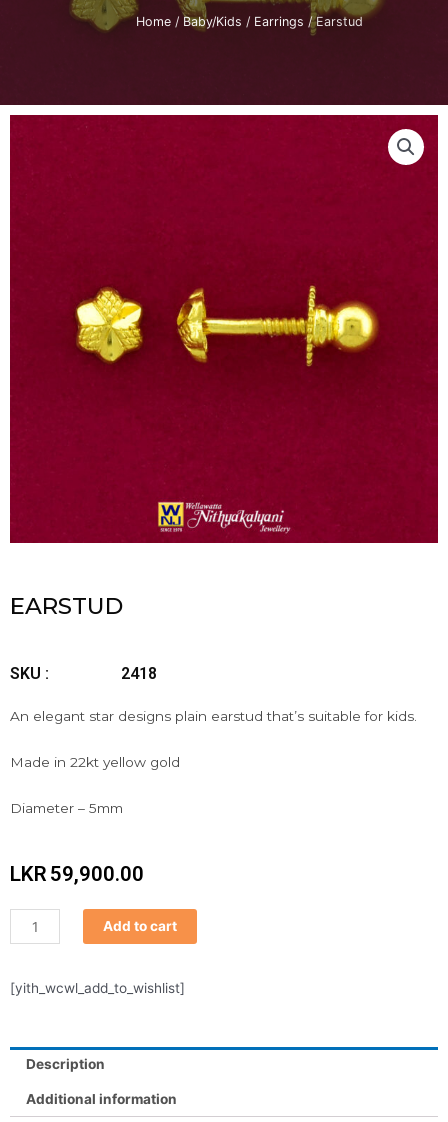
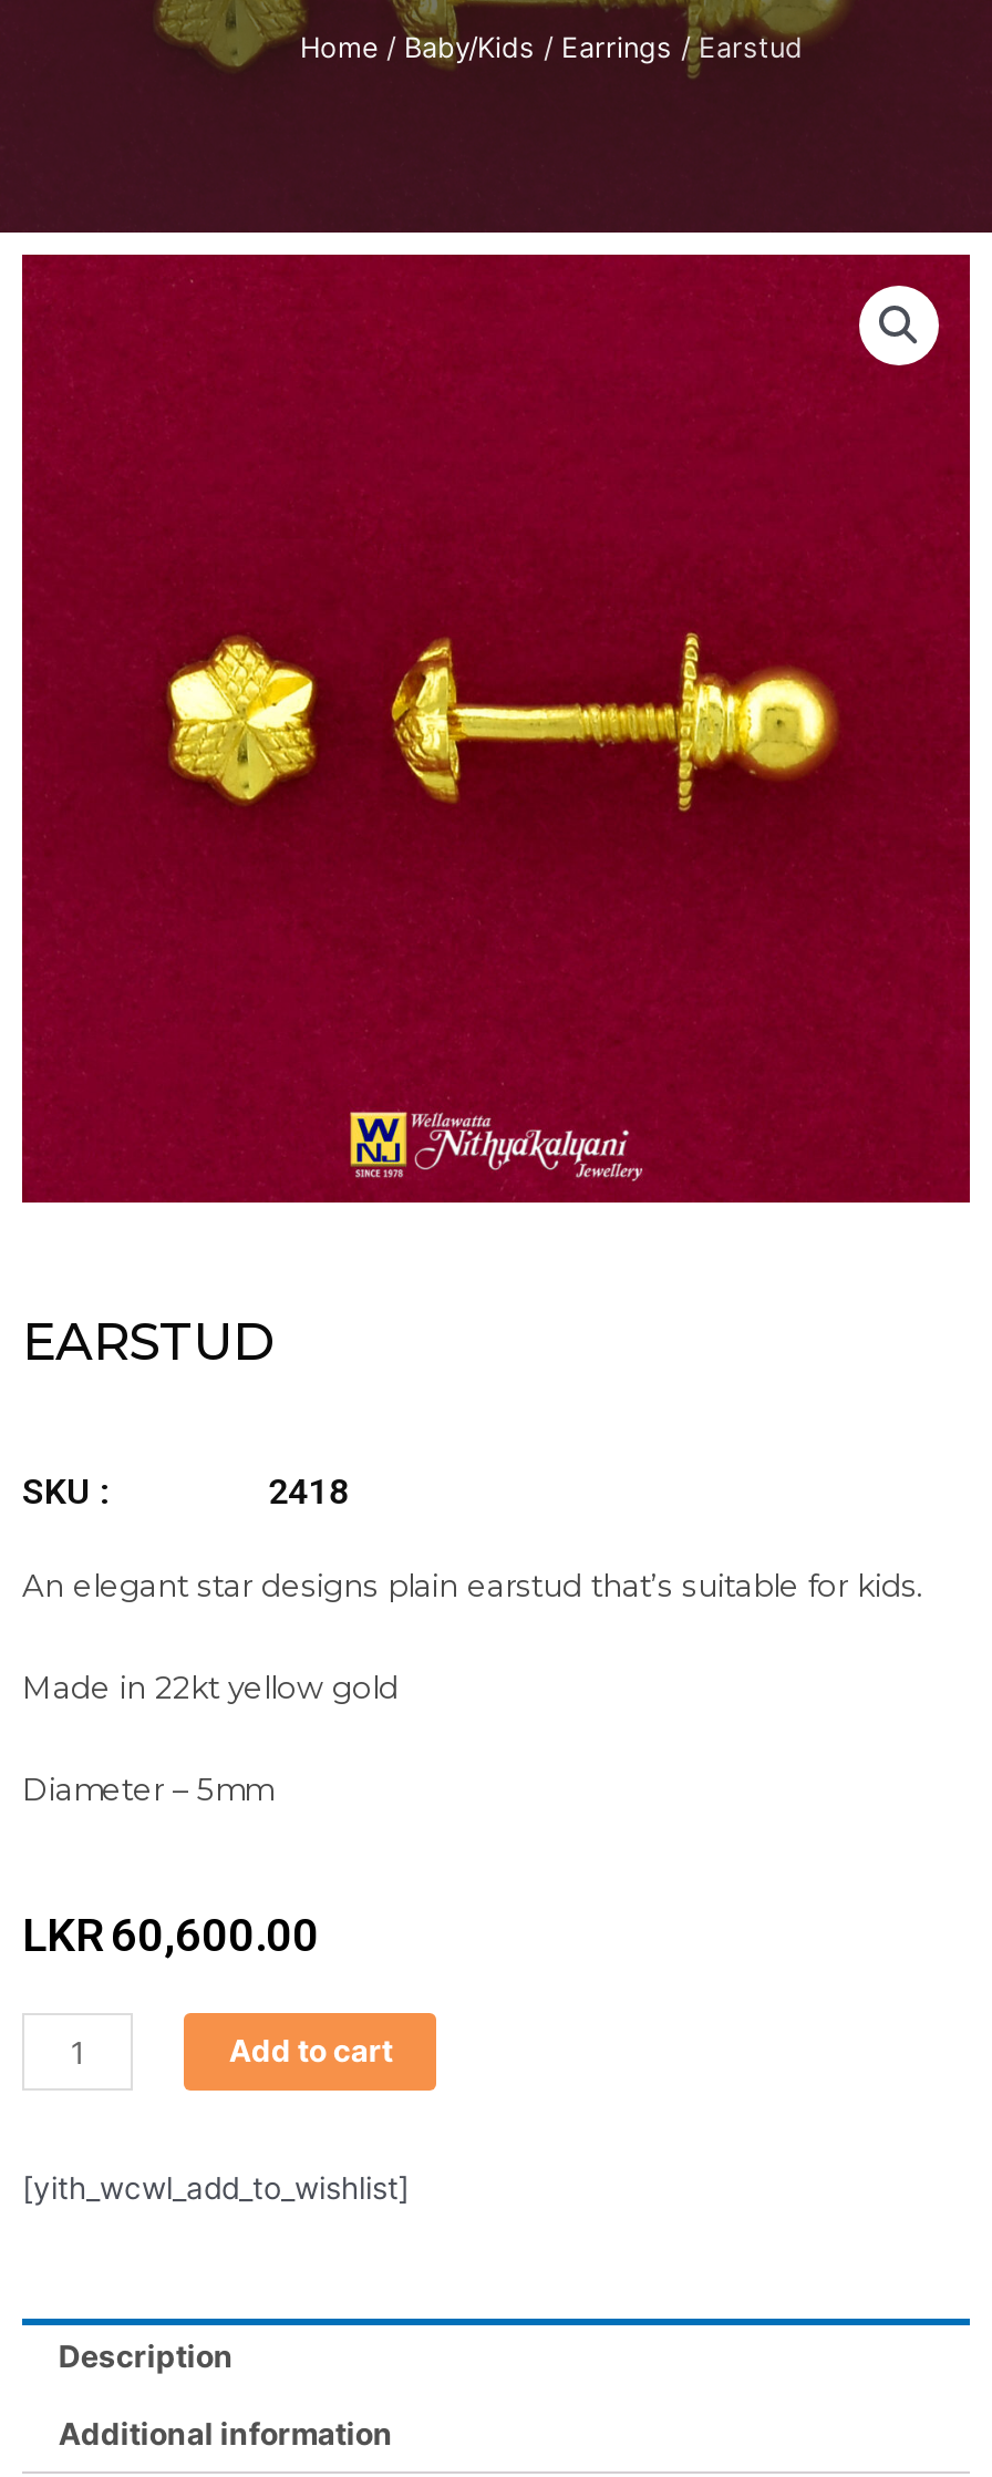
[10,862,144,886] LKR 59,900.00 -> [22,1909,319,1962] LKR 60,600.00

